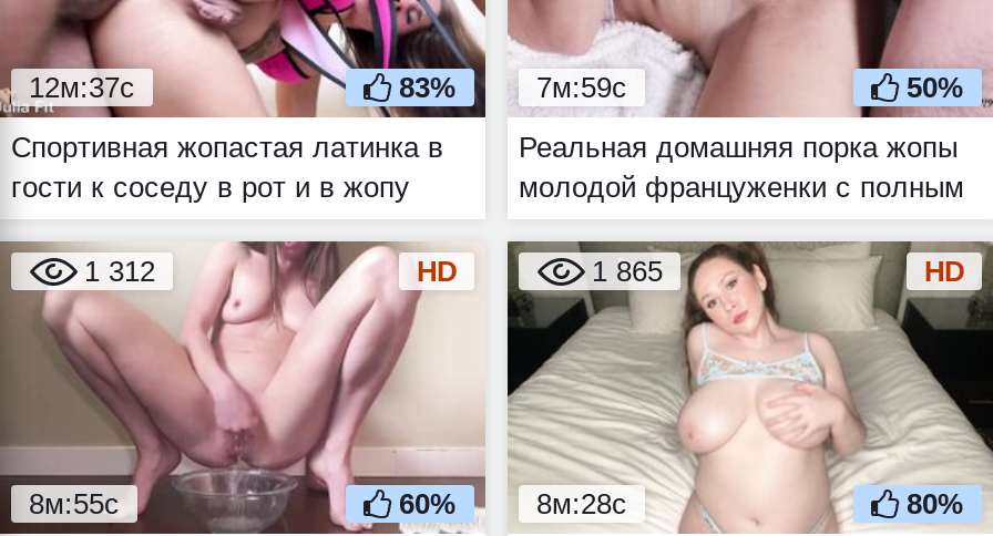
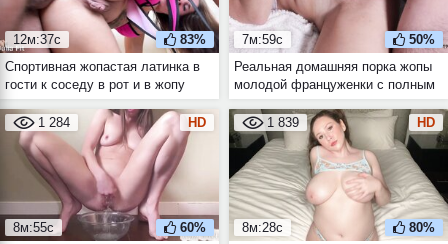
[84,255,155,288] 1 312 -> [38,115,70,130] 1 284
[592,255,663,288] 1 865 -> [267,115,299,130] 1 839

